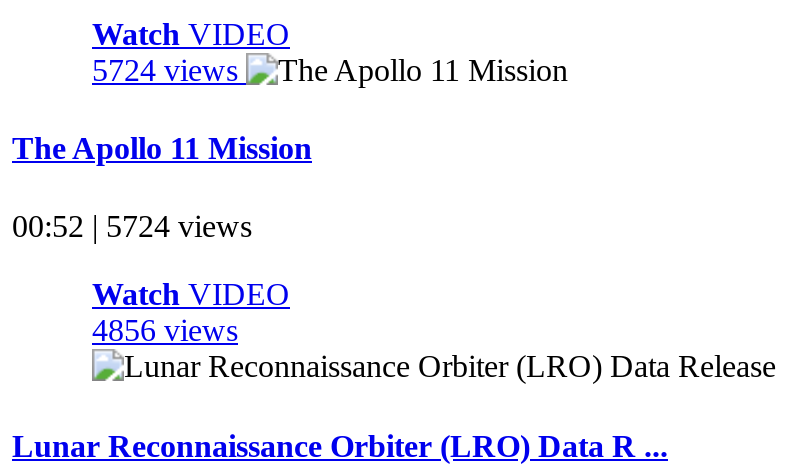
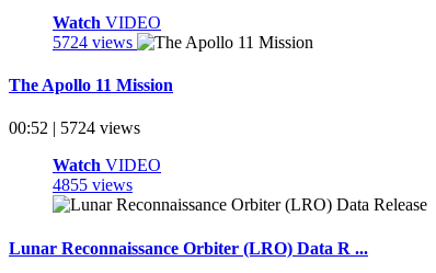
[92,314,238,348] 4856 views -> [53,176,133,194] 4855 views

